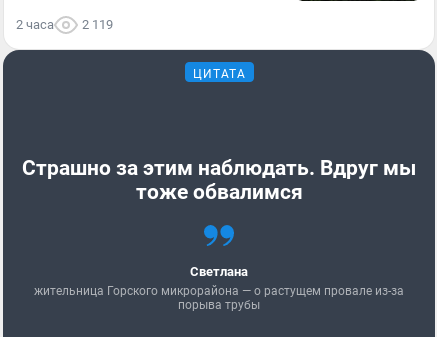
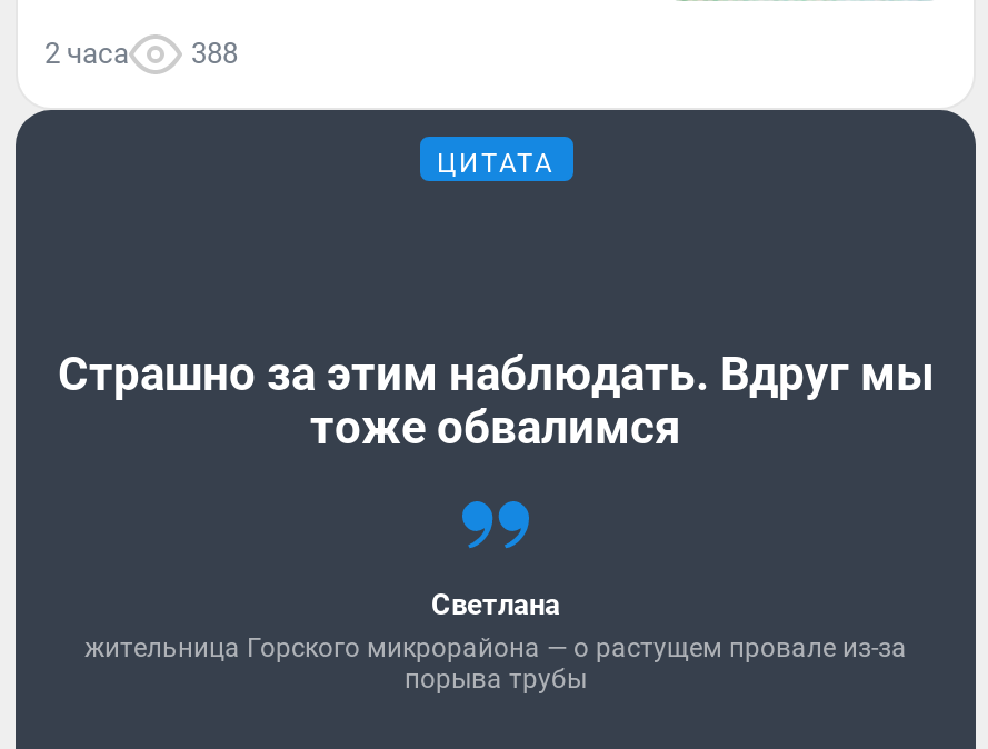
[16,17,113,32] 2 часа 2 119 -> [44,37,238,71] 2 часа 388

